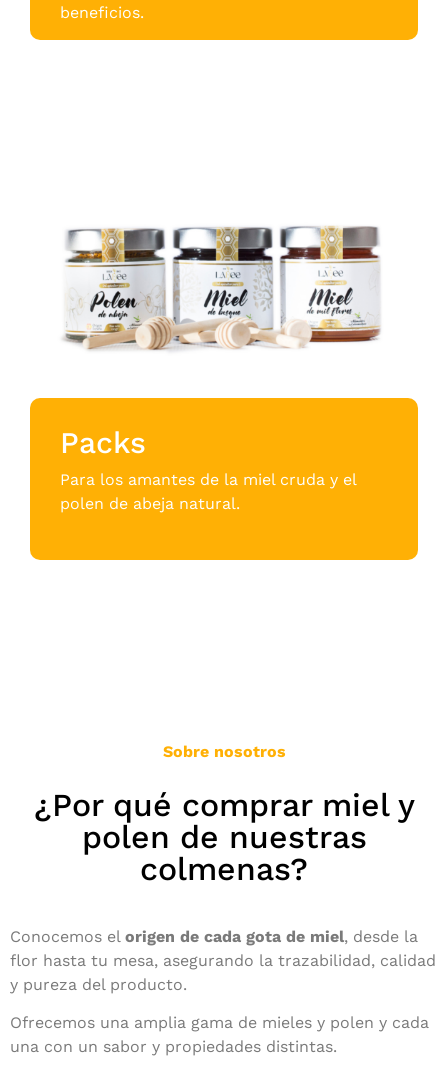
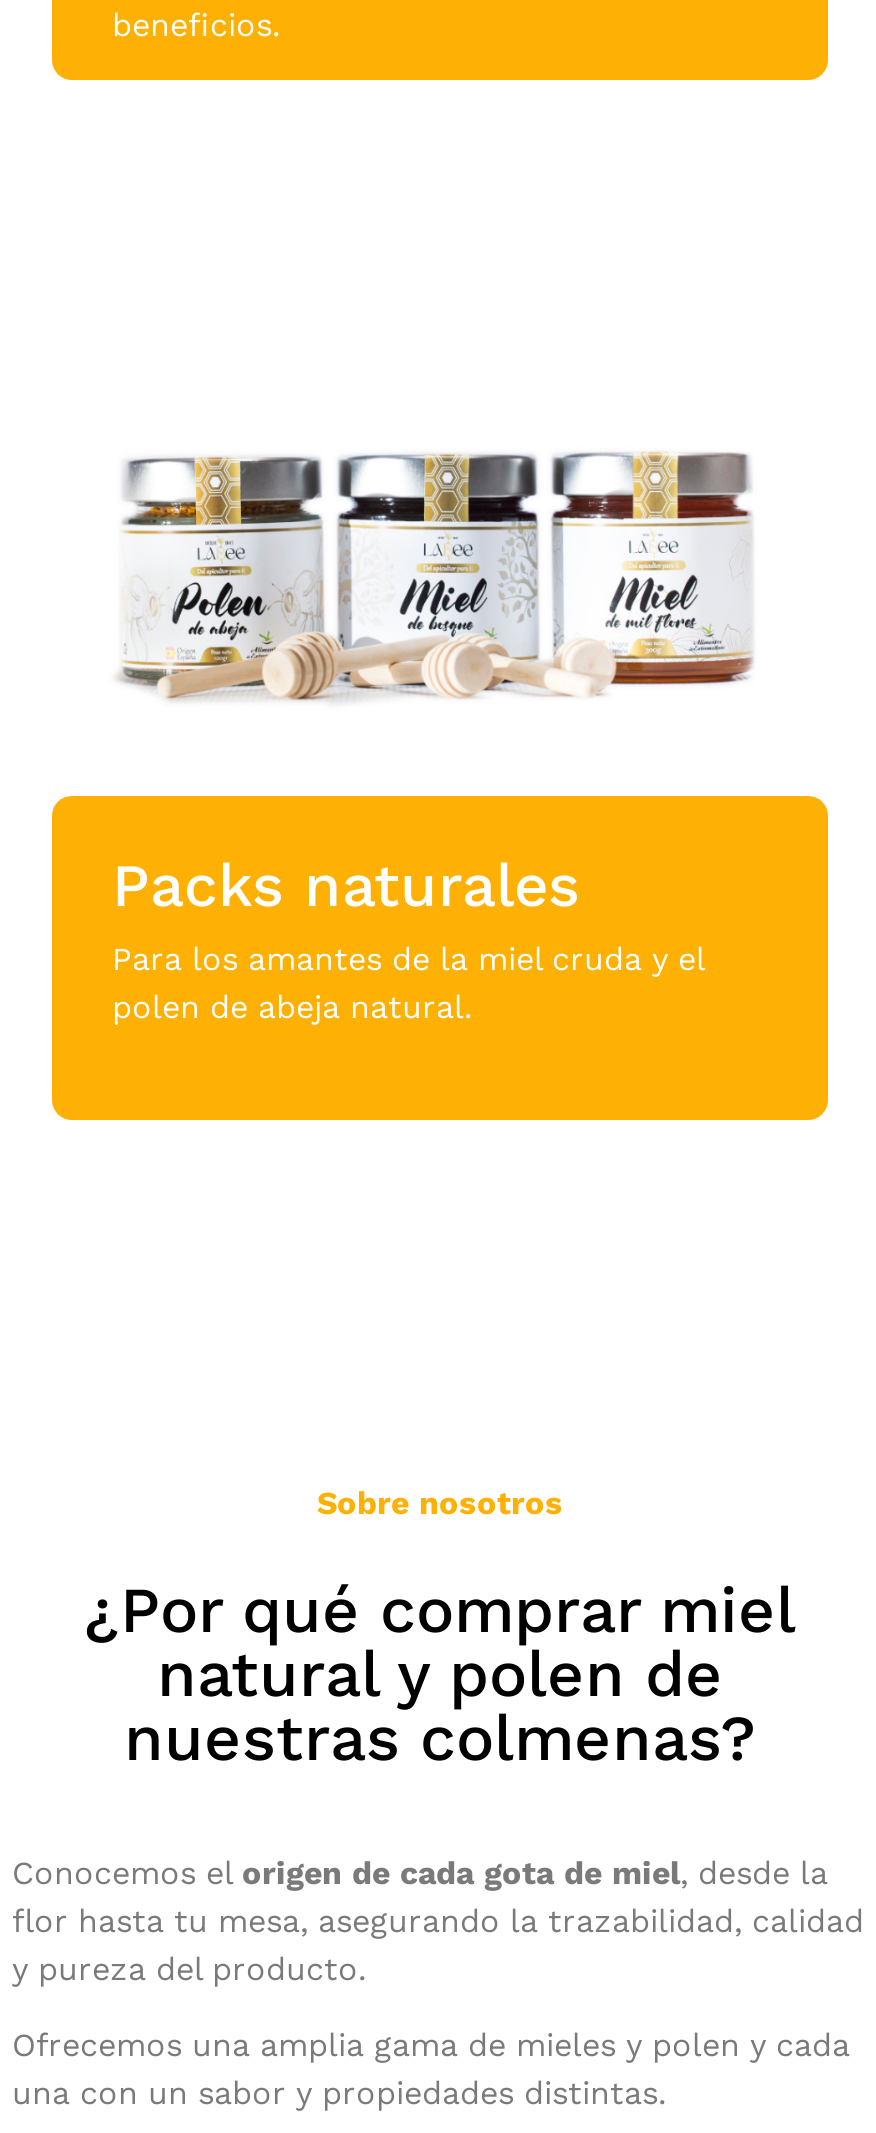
[60,425,146,460] Packs -> [112,850,580,920] Packs naturales
[33,786,414,888] ¿Por qué comprar miel y | polen de nuestras | colmenas? -> [84,1571,796,1775] ¿Por qué comprar miel | natural y polen de | nuestras colmenas?

